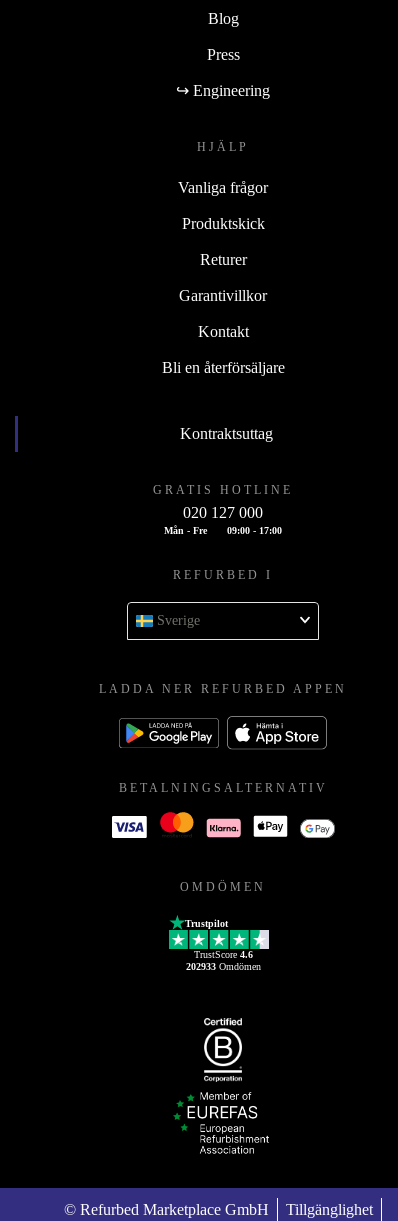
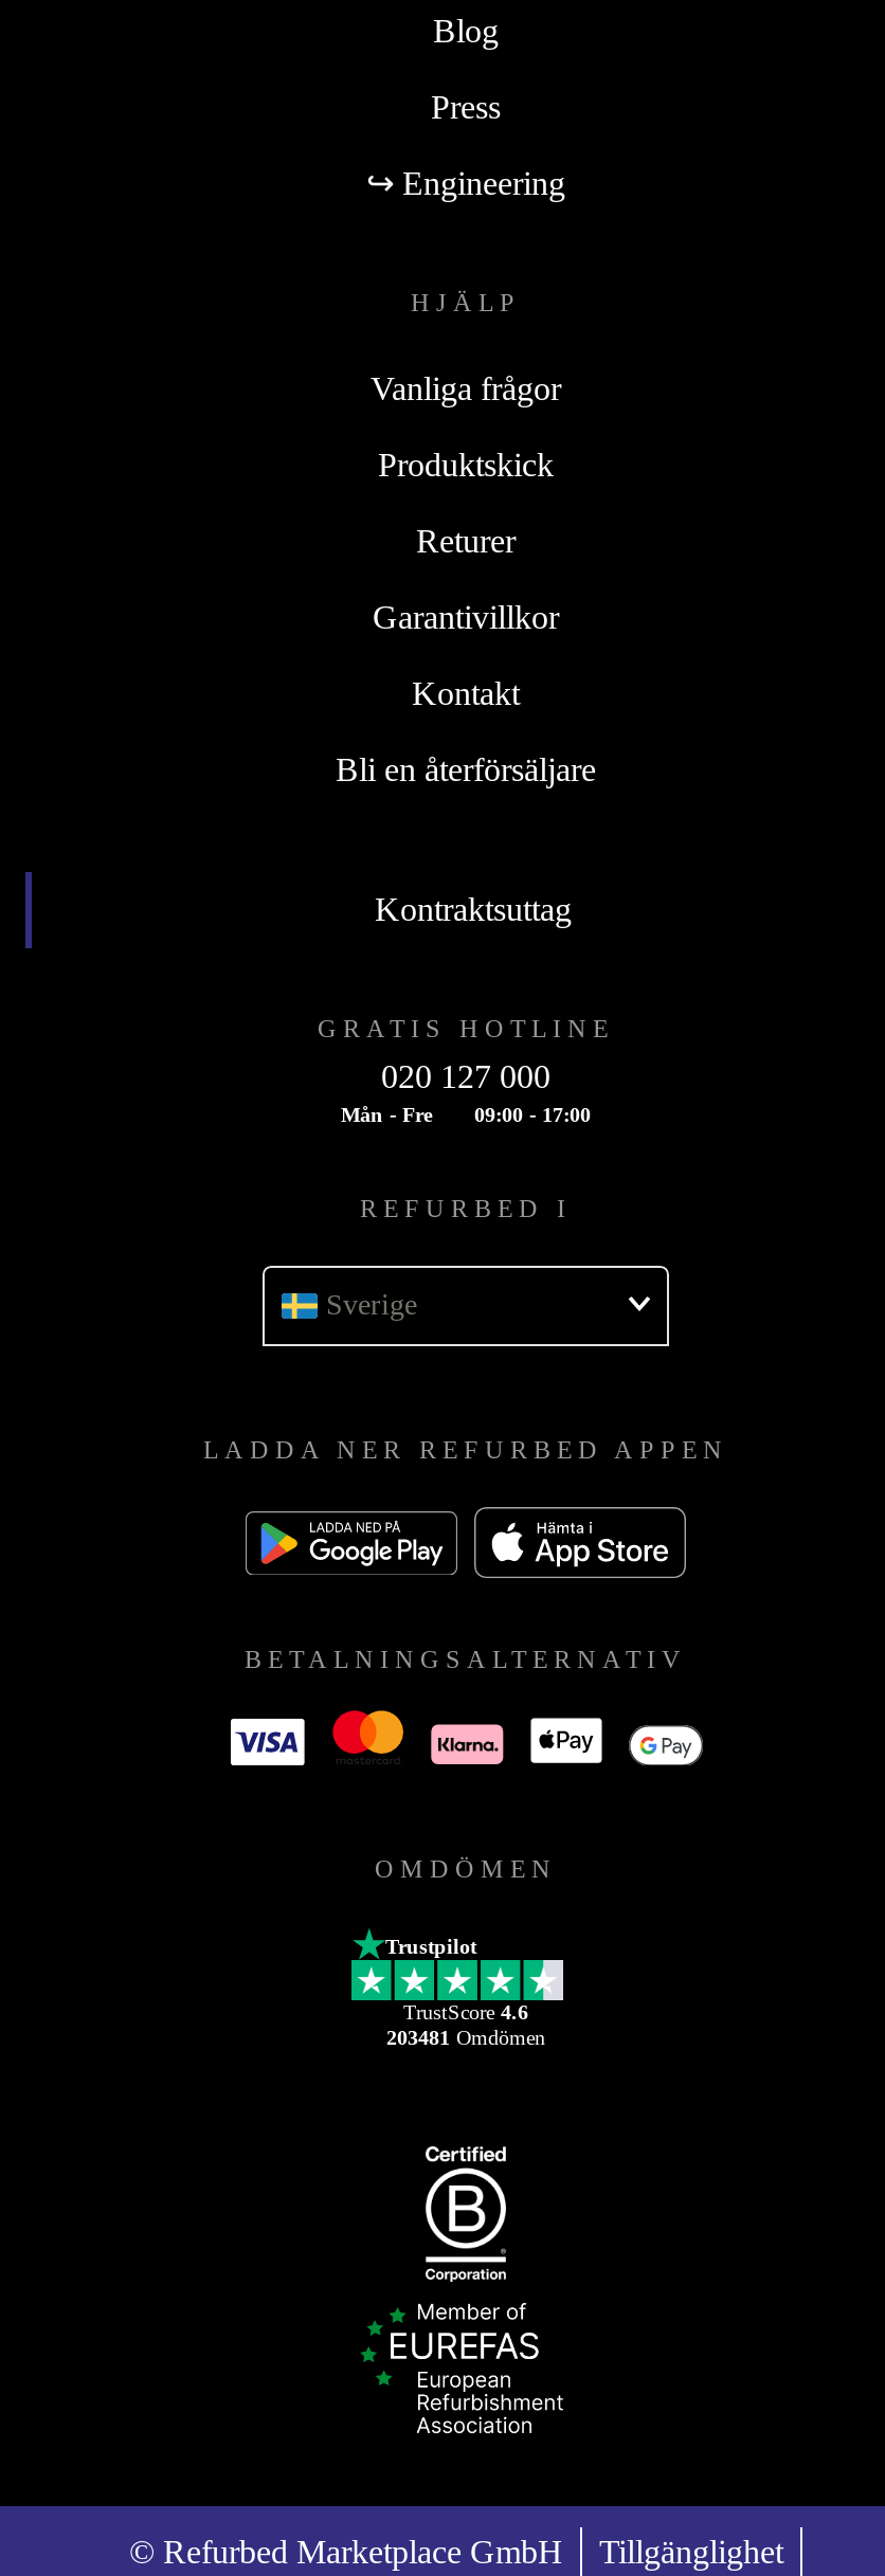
[185,960,260,971] 202933 Omdömen -> [386,2025,545,2048] 203481 Omdömen

